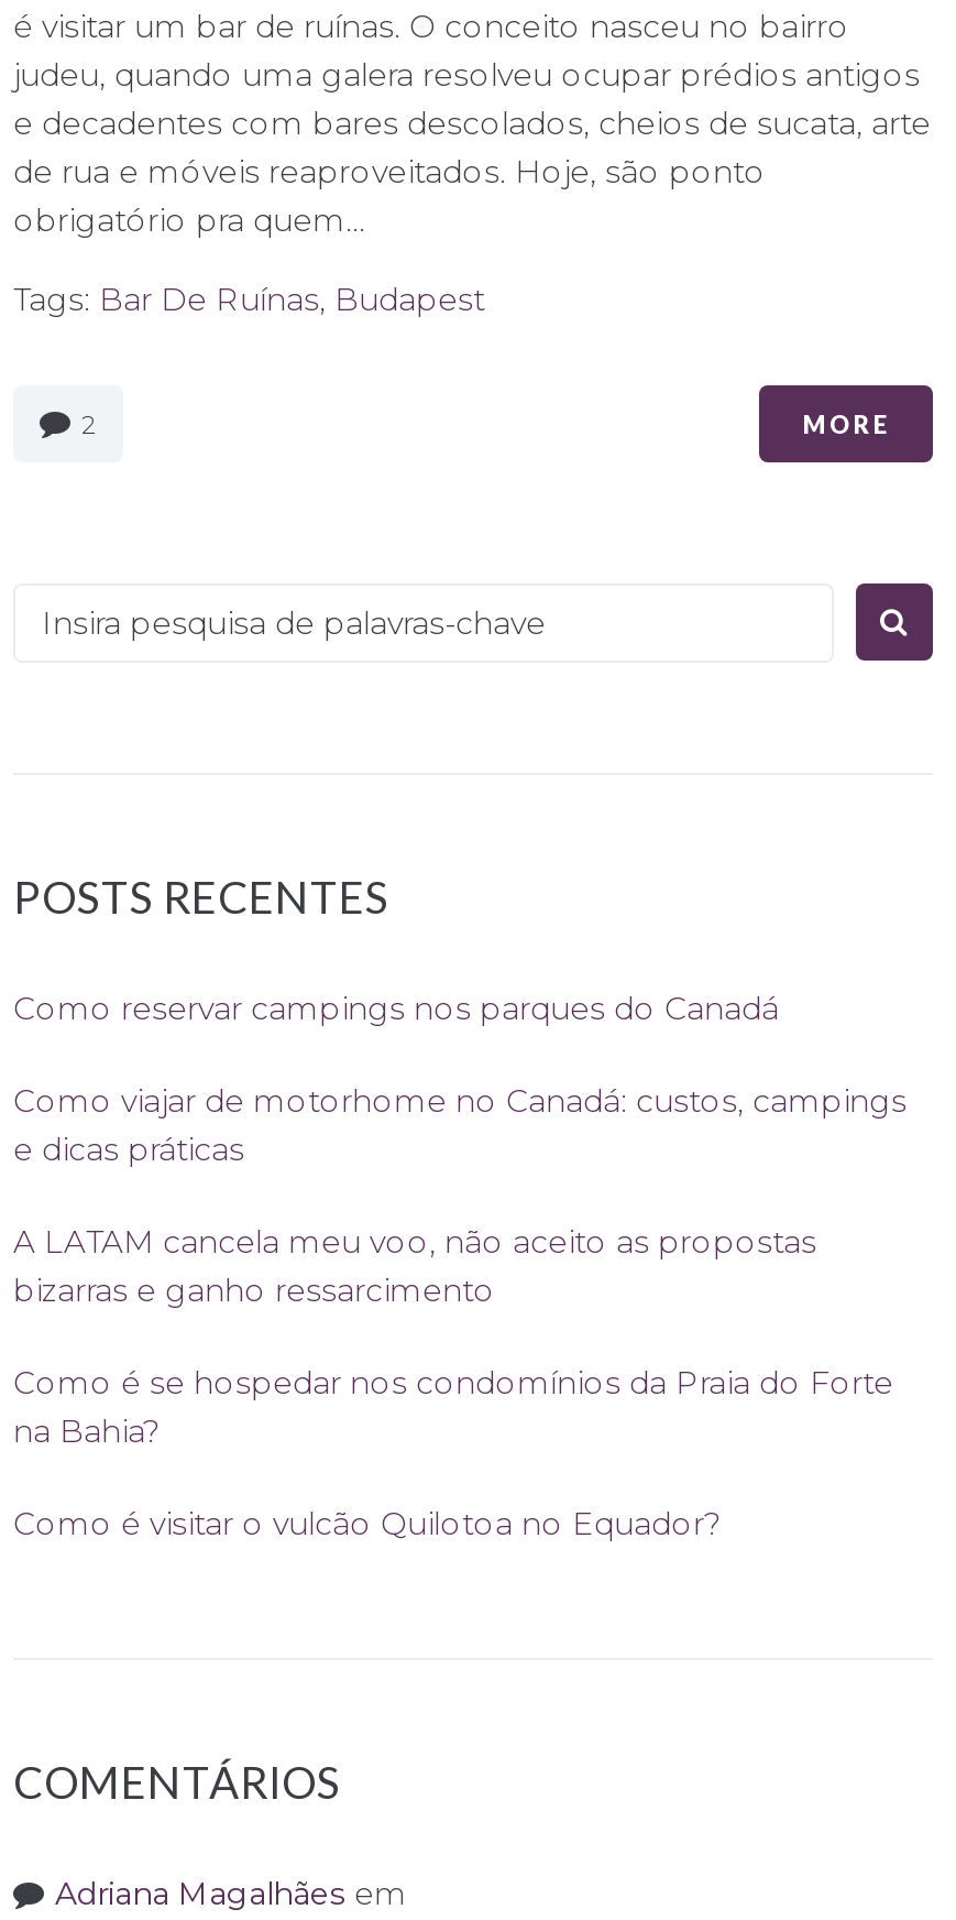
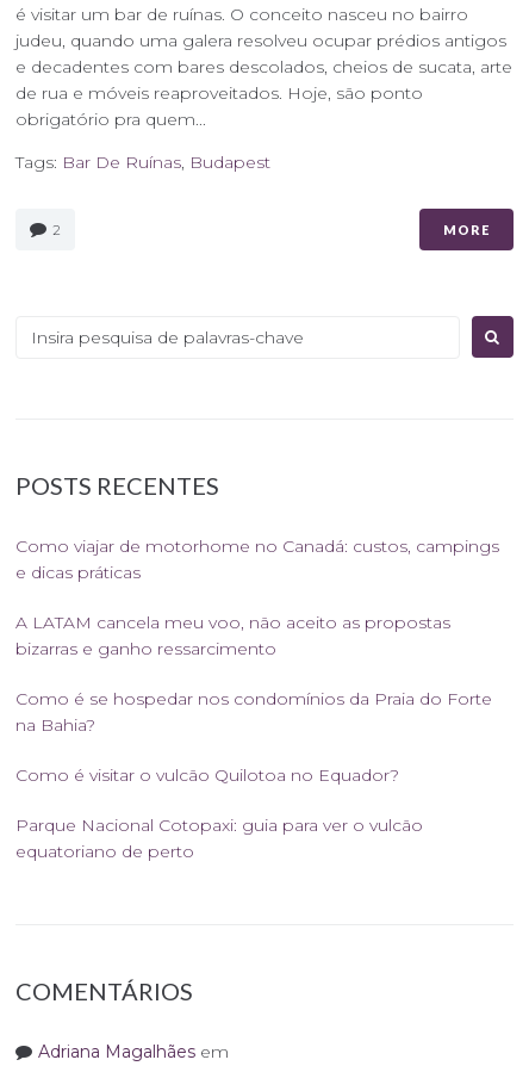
[13,989,779,1028] Como reservar campings nos parques do Canadá -> none
moved [13,1081,906,1543] -> [15,535,499,786]: Como viajar de motorhome no Canadá: custos, campings | e dicas práticas | A LATAM cancela meu voo, não aceito as propostas | bizarras e ganho ressarcimento | Como é se hospedar nos condomínios da Praia do Forte | na Bahia? | Como é visitar o vulcão Quilotoa no Equador?
none -> [15,814,423,862] Parque Nacional Cotopaxi: guia para ver o vulcão | equatoriano de perto

